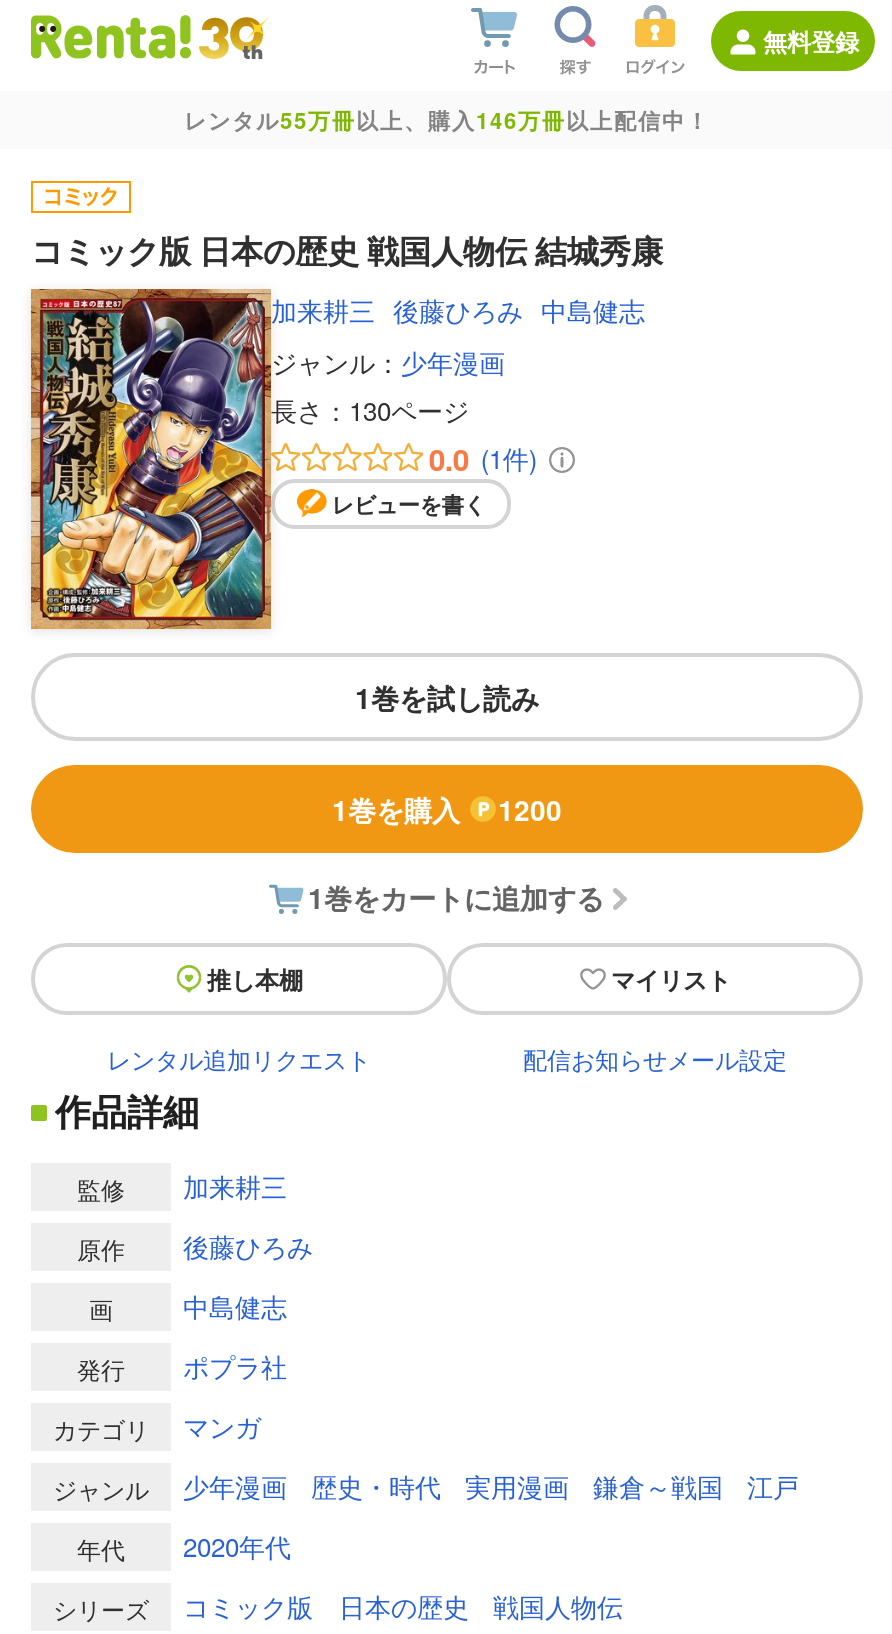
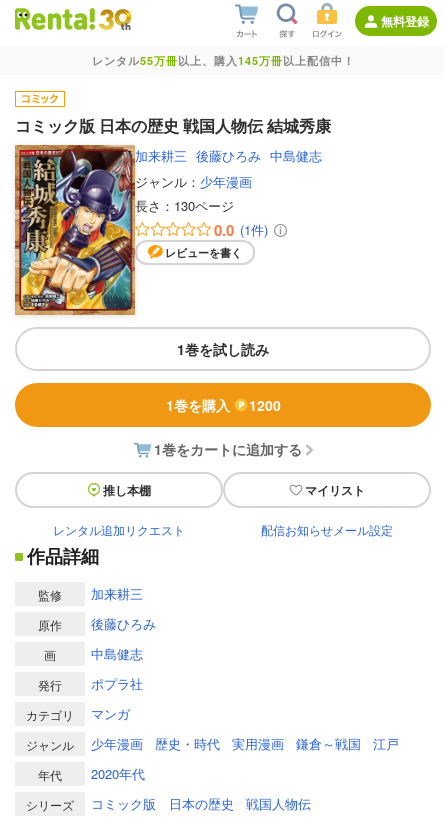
[184,105,710,135] レンタル55万冊以上、購入146万冊以上配信中！ -> [91,53,354,68] レンタル55万冊以上、購入145万冊以上配信中！

